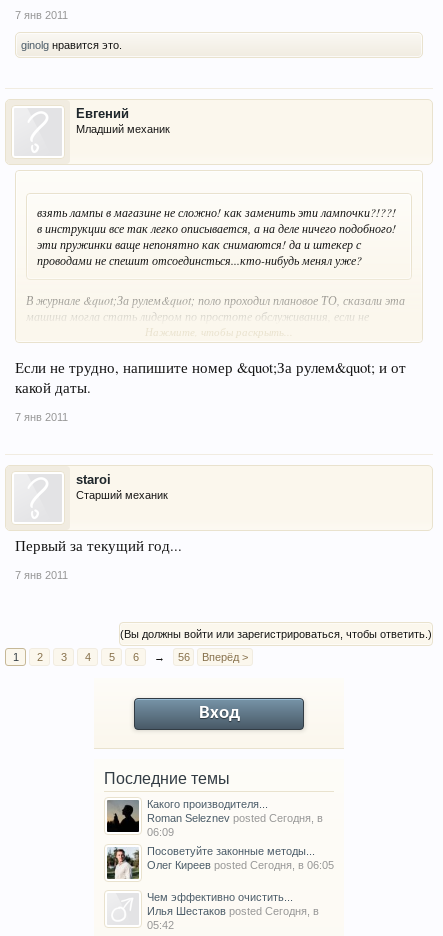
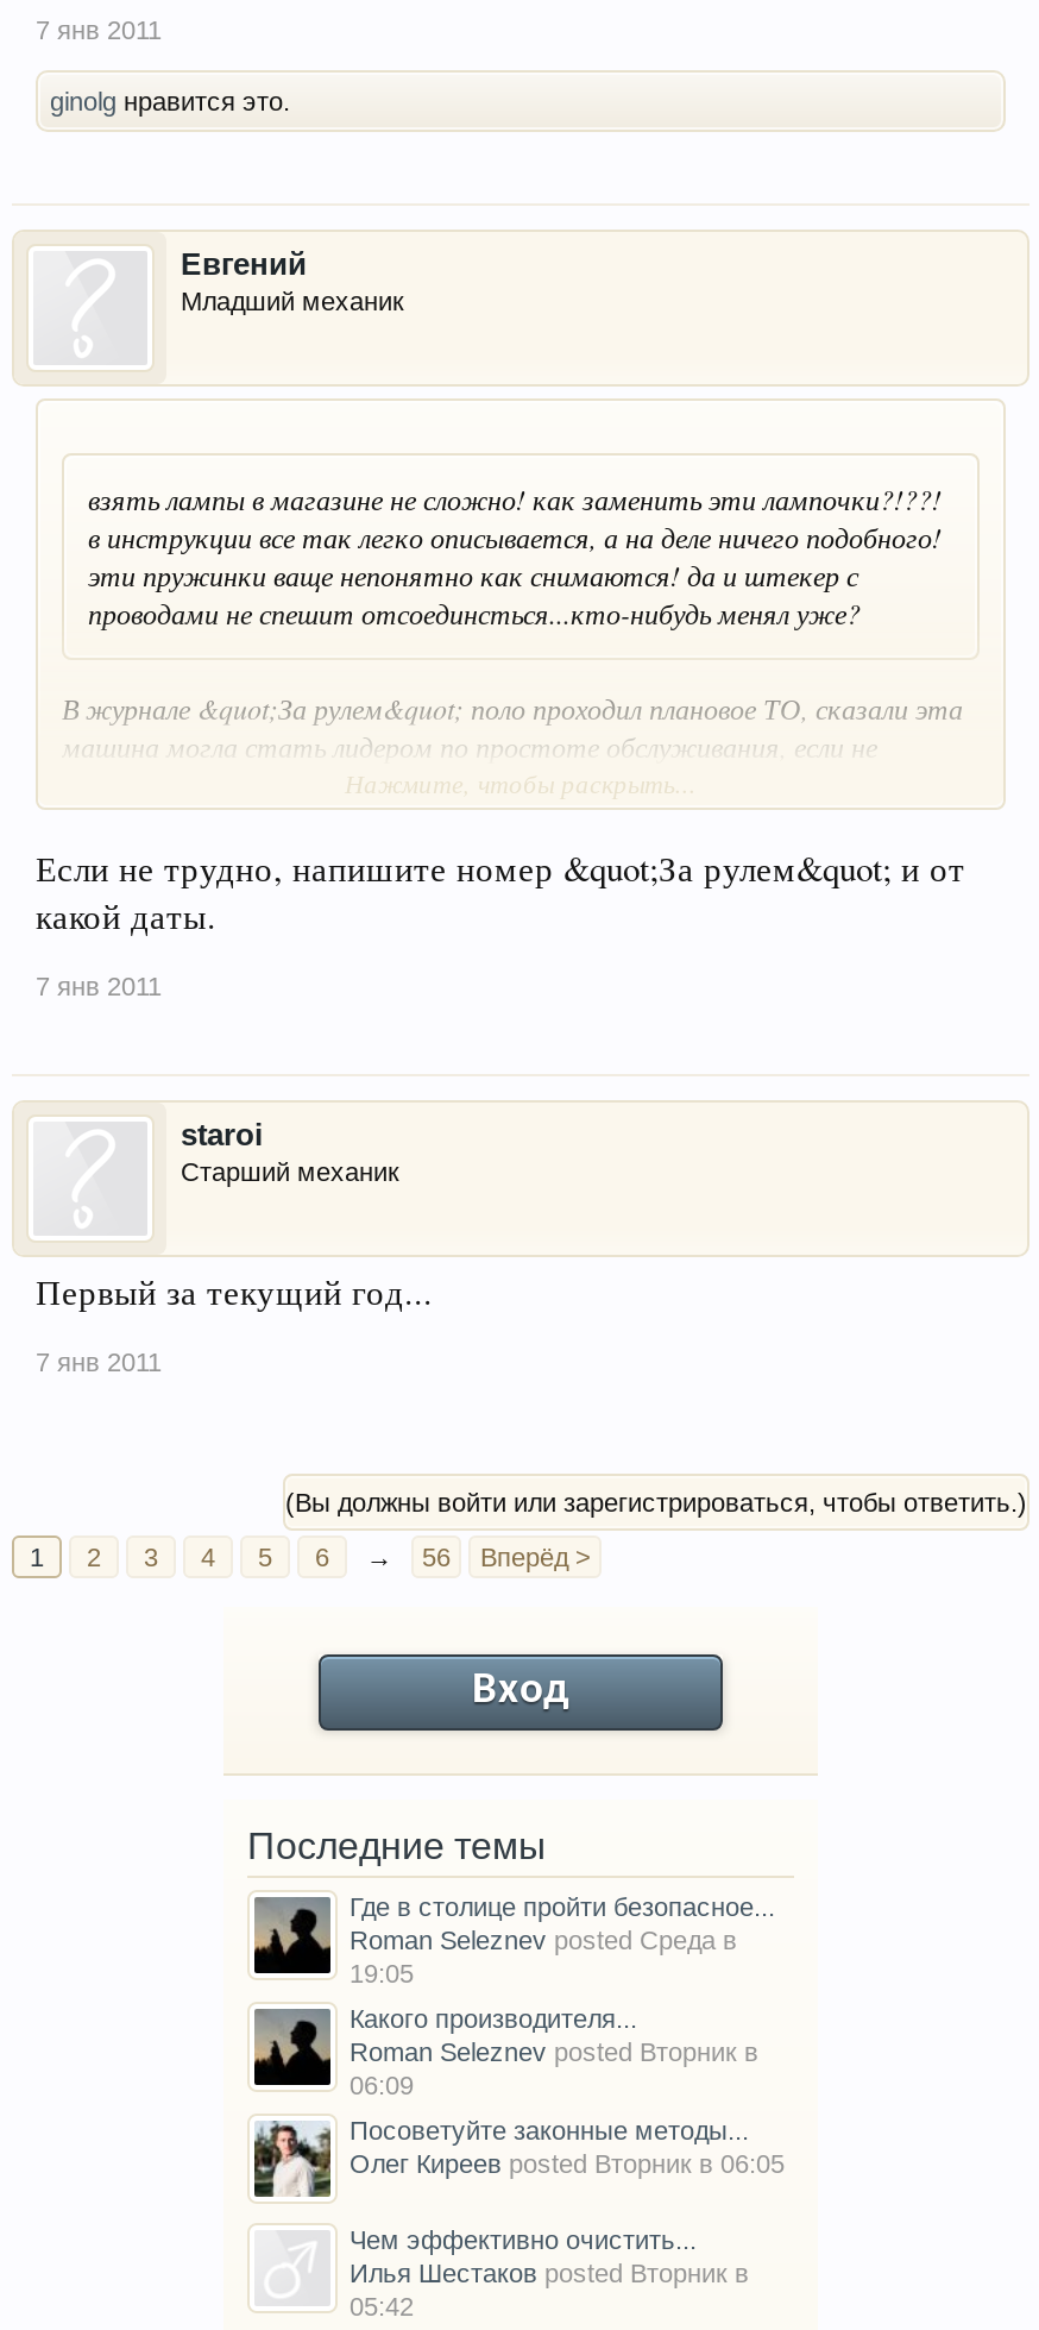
none -> [350,1891,775,1987] Где в столице пройти безопасное... | Roman Seleznev posted Среда в | 19:05
[147,812,323,824] Roman Seleznev posted Сегодня, в -> [350,2036,758,2065] Roman Seleznev posted Вторник в
[147,859,334,871] Олег Киреев posted Сегодня, в 06:05 -> [350,2148,785,2177] Олег Киреев posted Вторник в 06:05
[147,905,319,917] Илья Шестаков posted Сегодня, в -> [350,2258,749,2286] Илья Шестаков posted Вторник в

